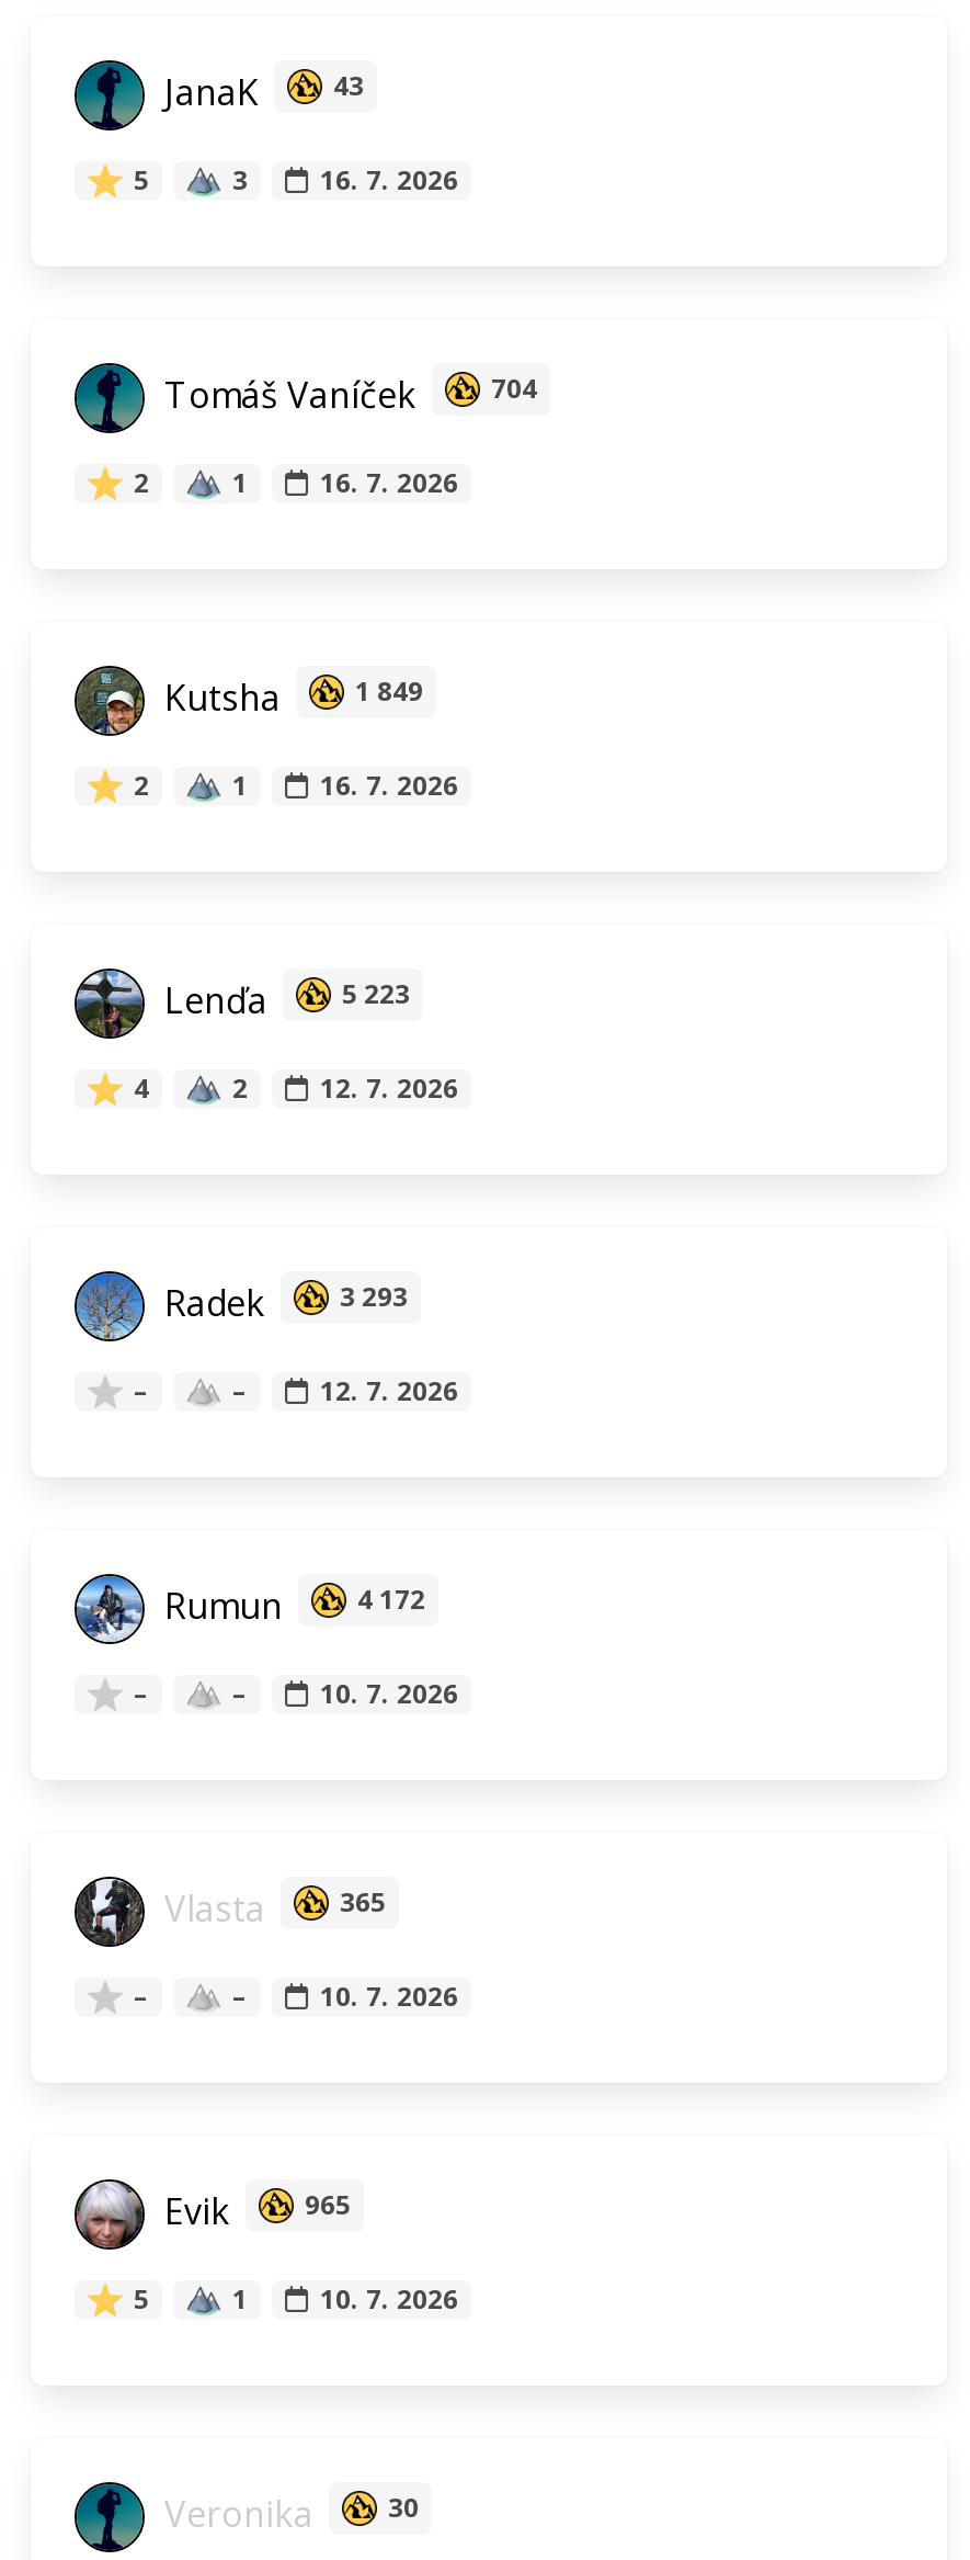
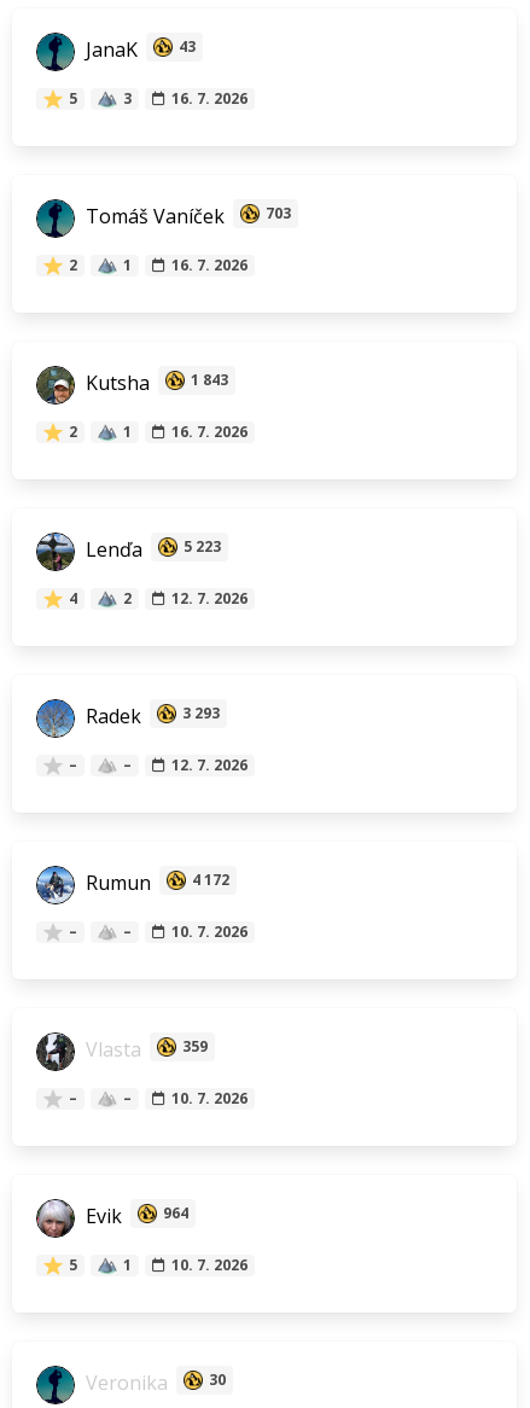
[156,371,537,419] Tomáš Vaníček 704 -> [81,203,291,230] Tomáš Vaníček 703
[156,673,423,722] Kutsha 1 849 -> [81,370,228,397] Kutsha 1 843
[156,1884,386,1933] Vlasta 365 -> [81,1037,208,1063] Vlasta 359
[156,2187,351,2235] Evik 965 -> [81,1203,188,1230] Evik 964

